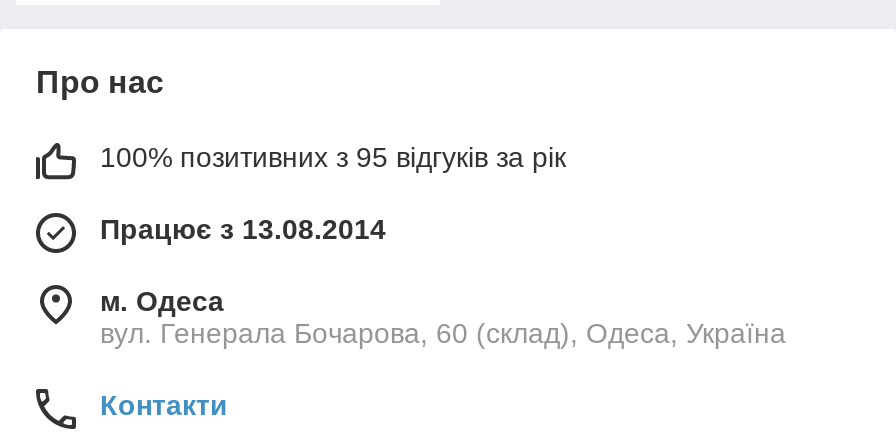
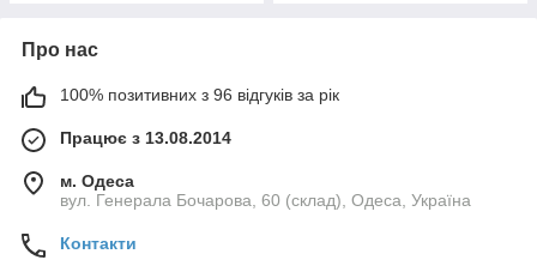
[100,141,566,173] 100% позитивних з 95 відгуків за рік -> [60,85,339,104] 100% позитивних з 96 відгуків за рік

